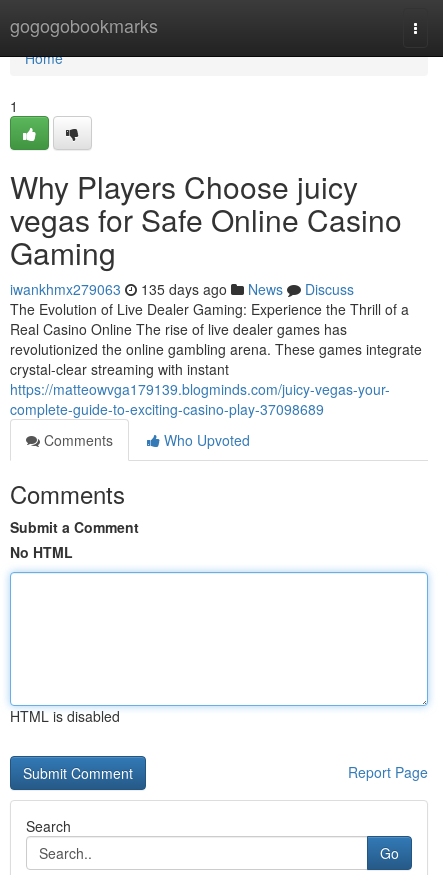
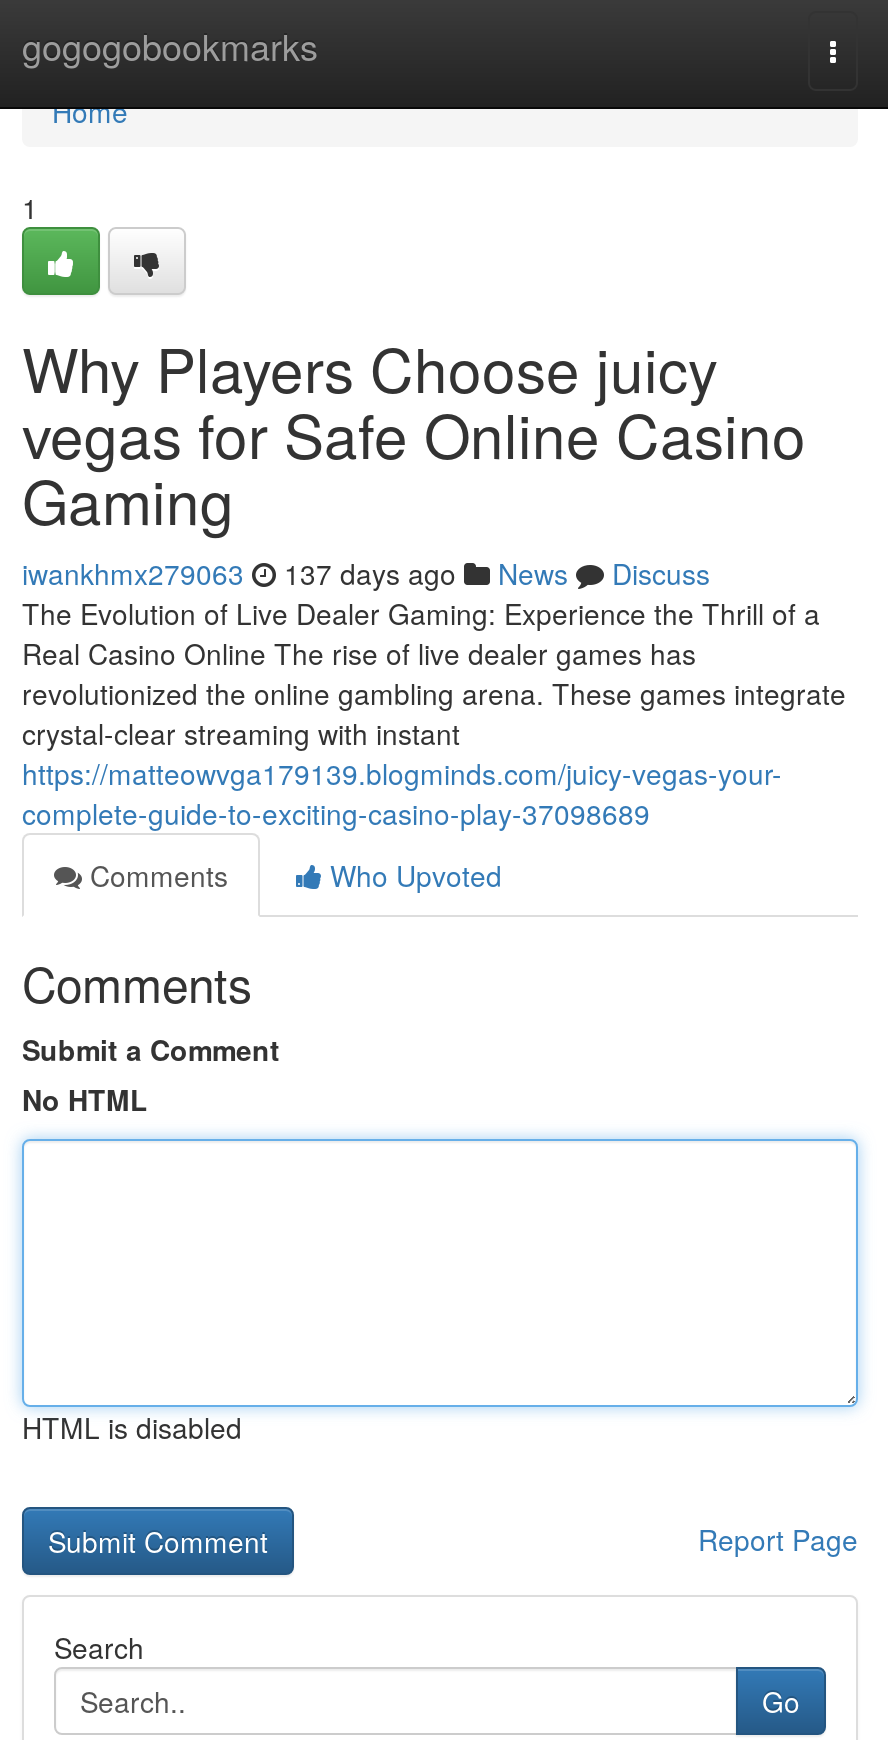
[10,279,354,299] iwankhmx279063 135 days ago News Discuss -> [22,553,710,593] iwankhmx279063 137 days ago News Discuss

